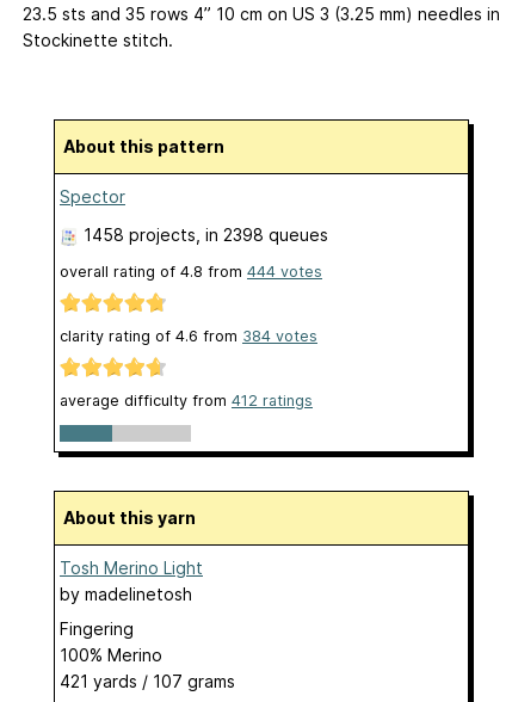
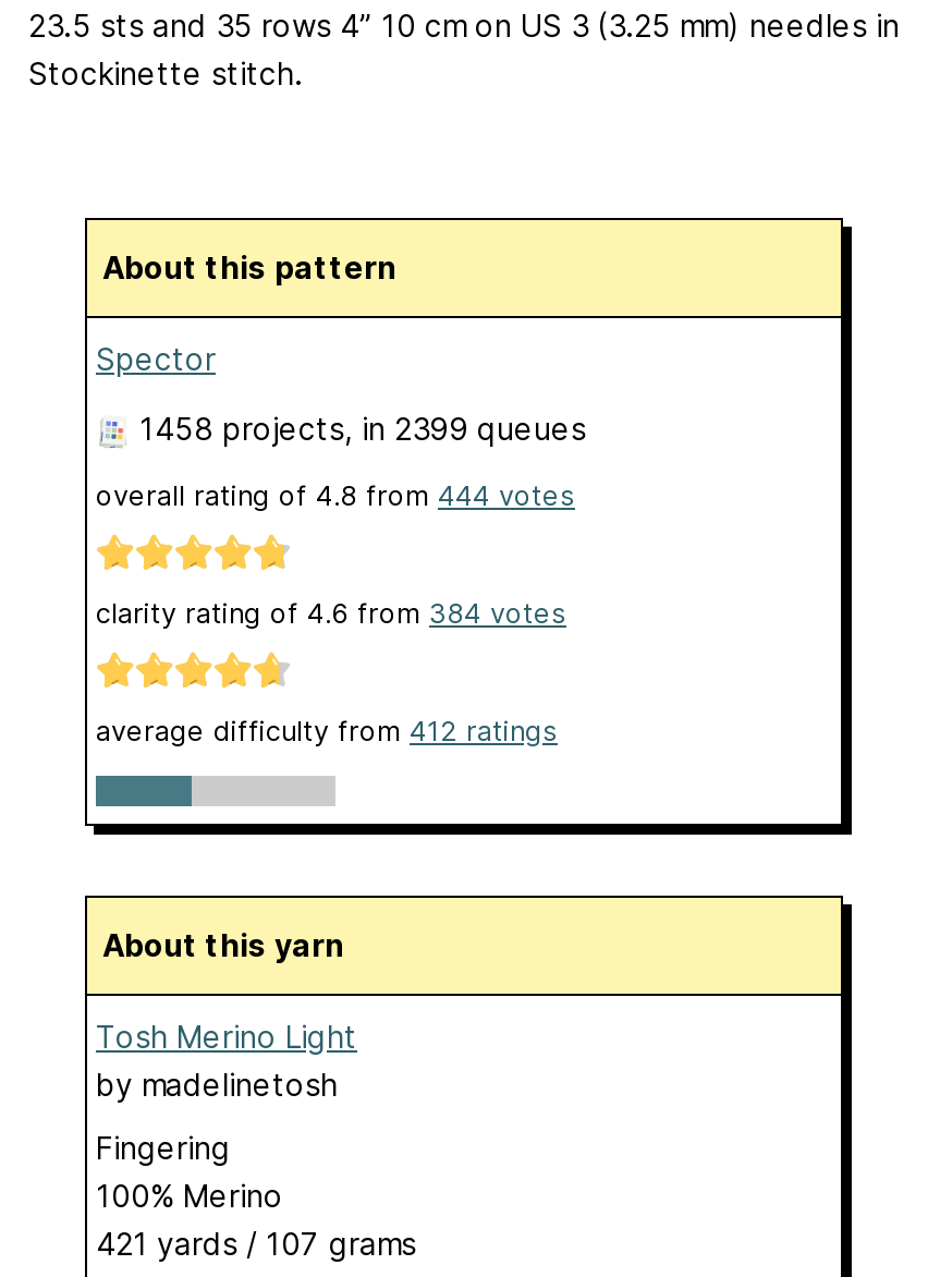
[84,224,328,245] 1458 projects, in 2398 queues -> [139,409,586,446] 1458 projects, in 2399 queues

